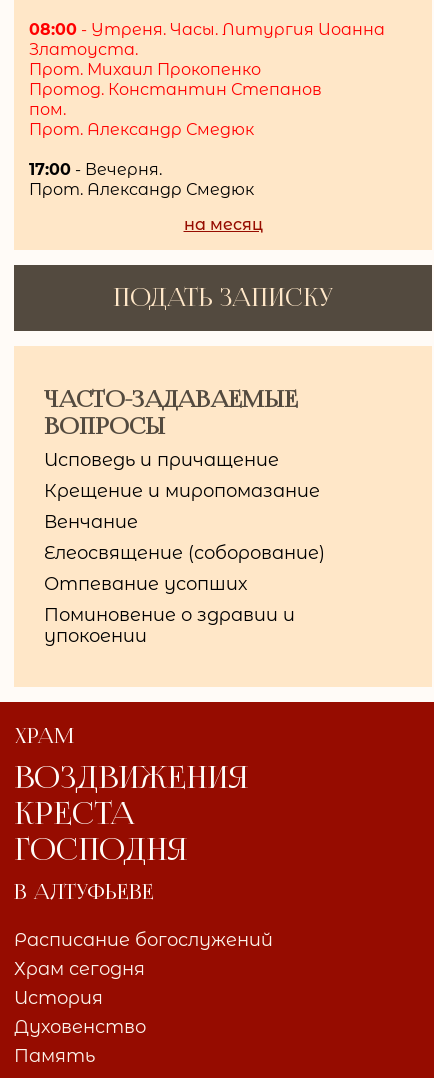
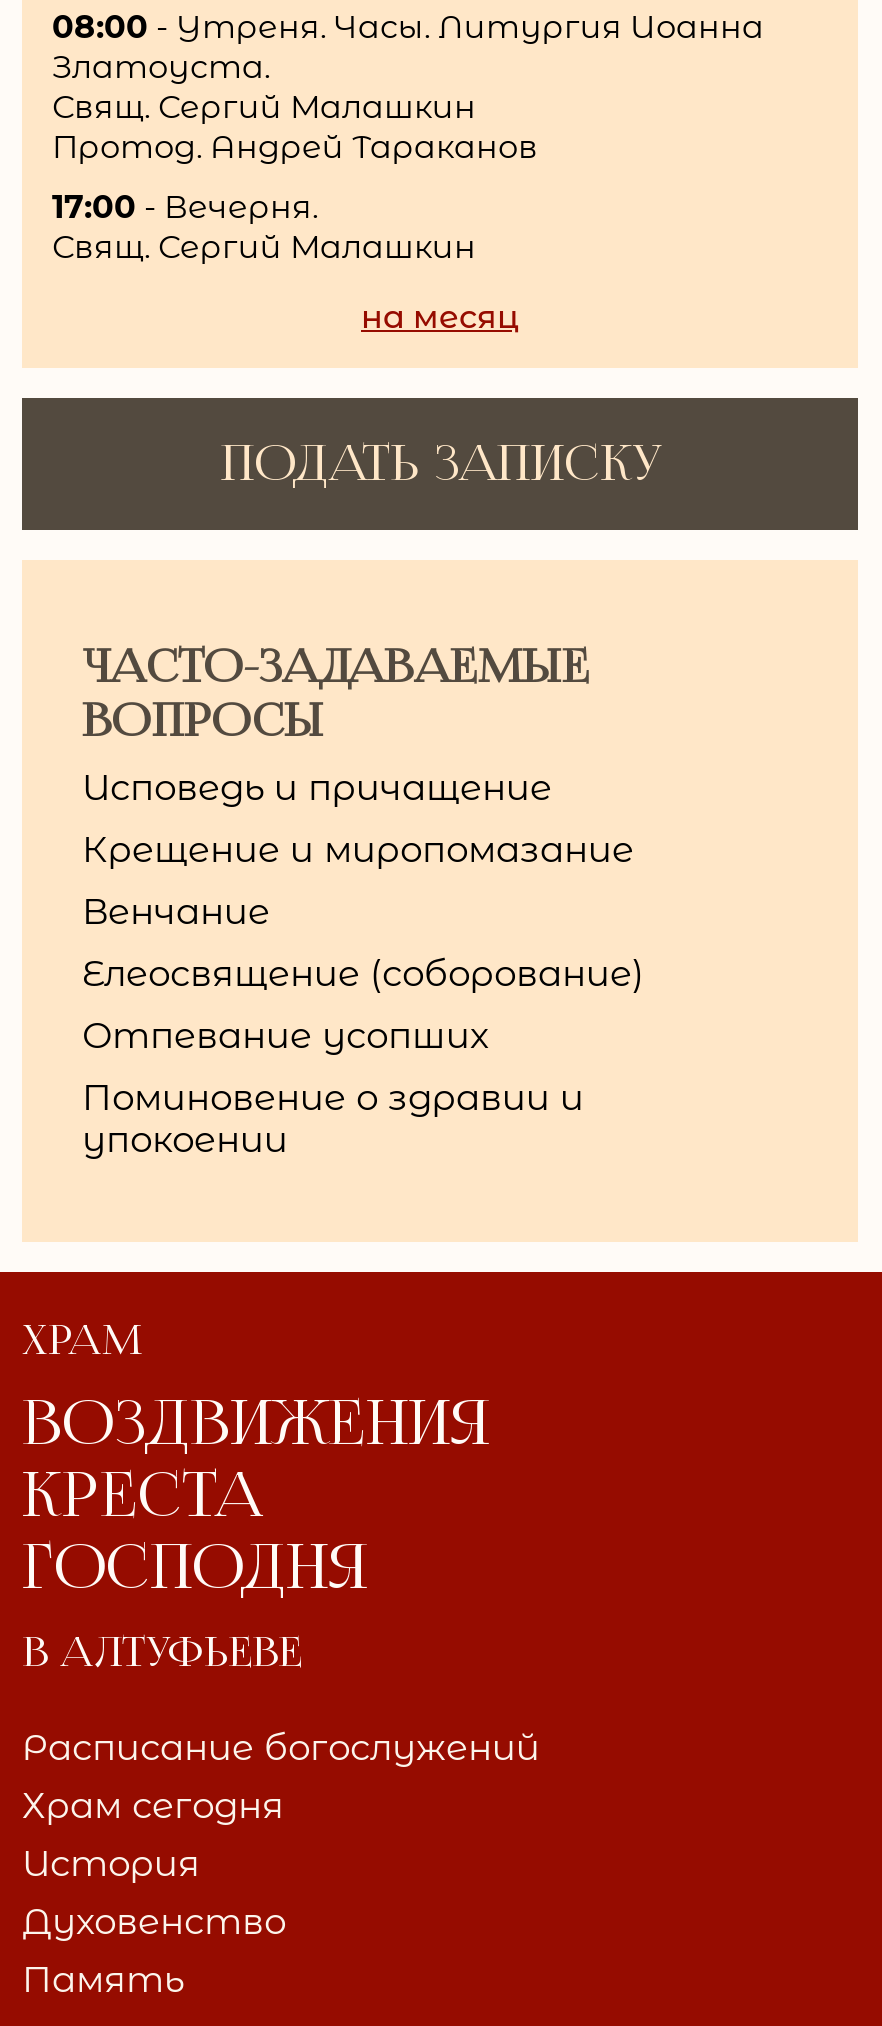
[29,60,322,139] Прот. Михаил Прокопенко | Протод. Константин Степанов | пом. | Прот. Александр Смедюк -> [52,88,538,166] Свящ. Сергий Малашкин | Протод. Андрей Тараканов
[29,180,254,199] Прот. Александр Смедюк -> [52,228,476,266] Свящ. Сергий Малашкин

